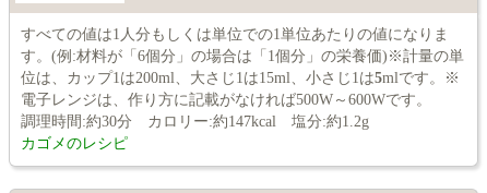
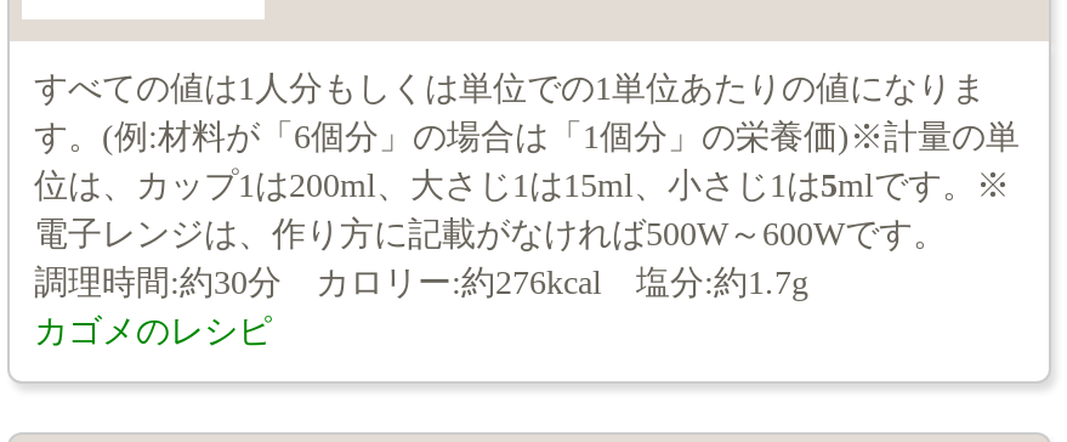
[21,113,369,130] 調理時間:約30分 カロリー:約147kcal 塩分:約1.2g -> [34,264,808,301] 調理時間:約30分 カロリー:約276kcal 塩分:約1.7g

